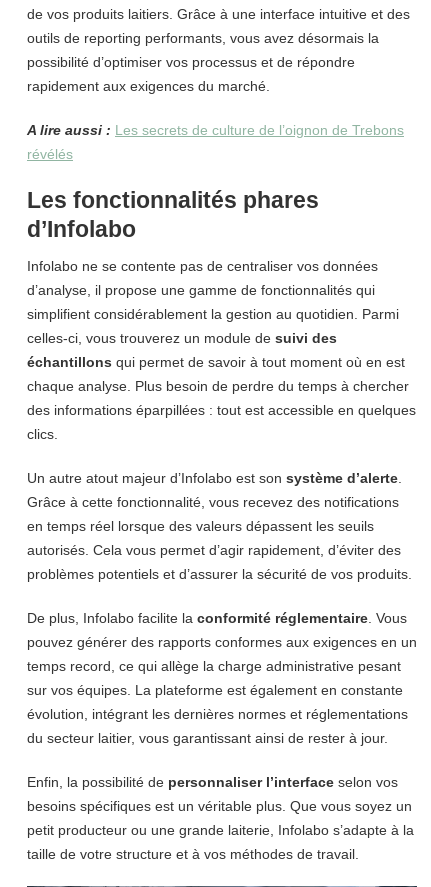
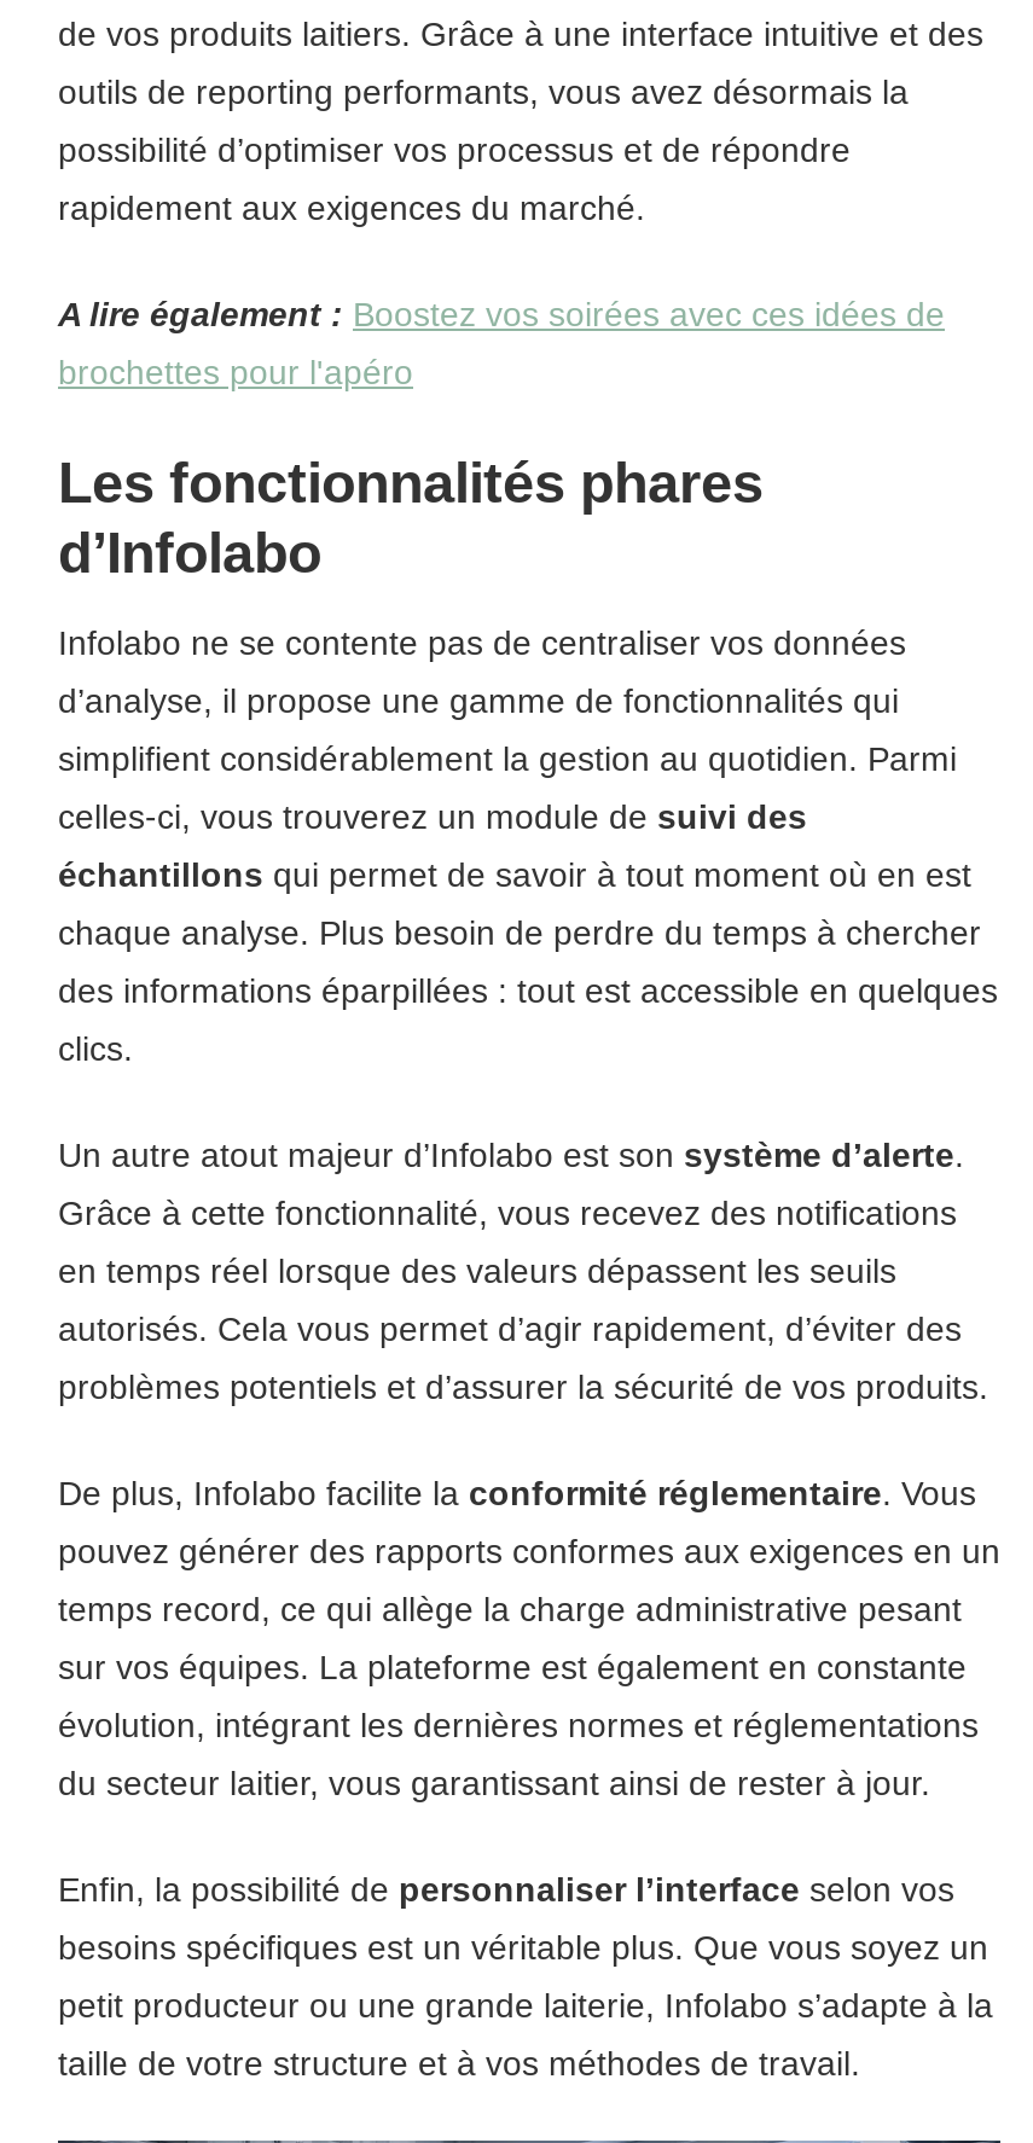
[27,122,404,138] A lire aussi : Les secrets de culture de l’oignon de Trebons -> [58,295,945,334] A lire également : Boostez vos soirées avec ces idées de
[27,146,73,162] révélés -> [58,353,413,392] brochettes pour l'apéro

